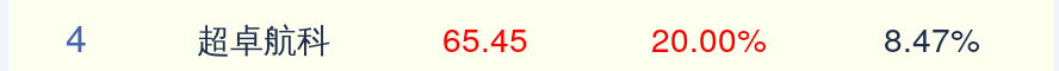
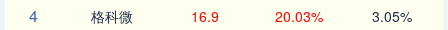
[197,14,979,61] 超卓航科 | 65.45 | 20.00% | 8.47% -> [91,6,412,26] 格科微 | 16.9 | 20.03% | 3.05%

